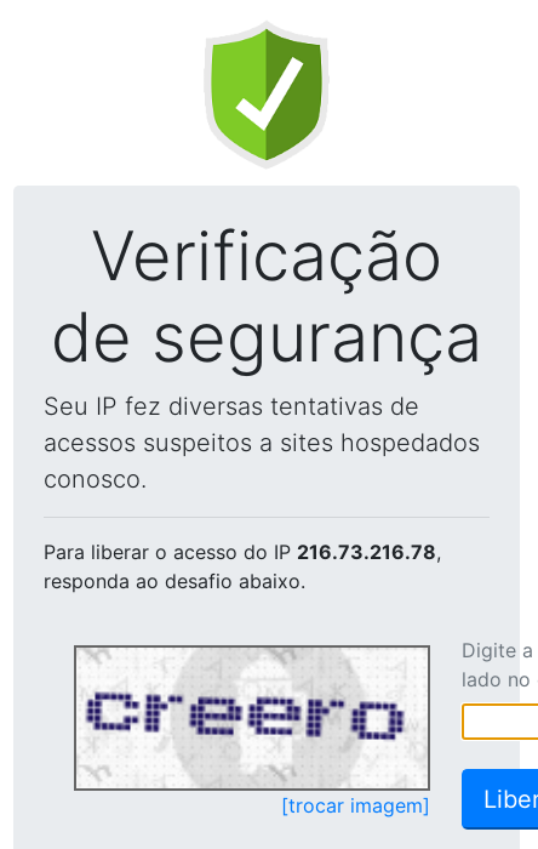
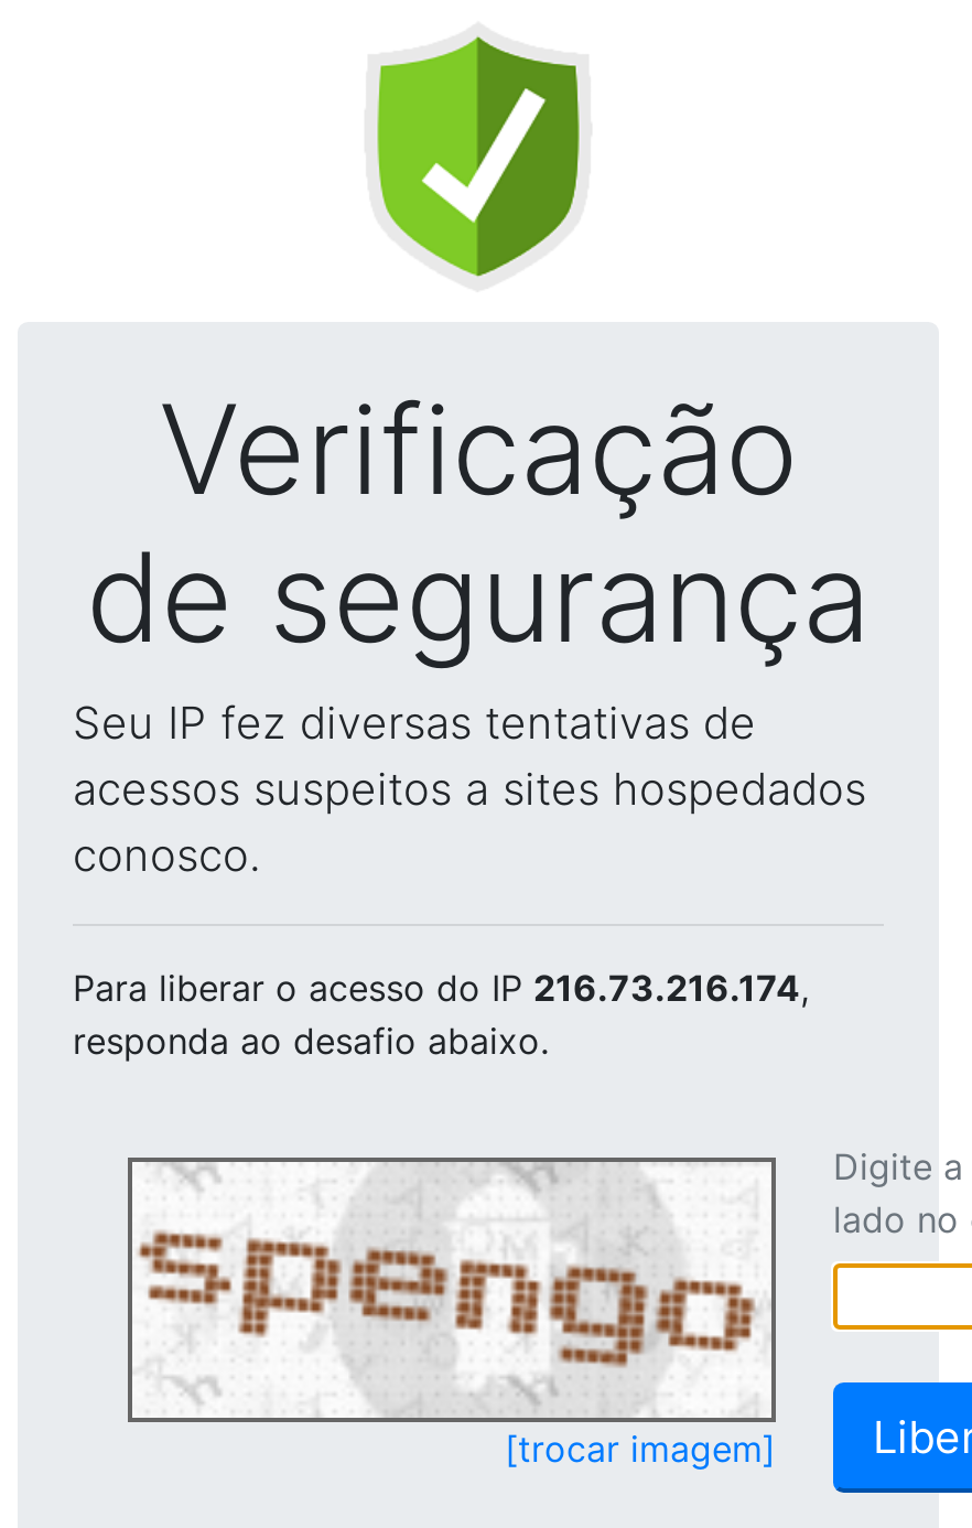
[44,540,441,564] Para liberar o acesso do IP 216.73.216.78, -> [73,966,809,1010] Para liberar o acesso do IP 216.73.216.174,
[81,650,418,785] [image] -> [137,1166,758,1413] [image]

